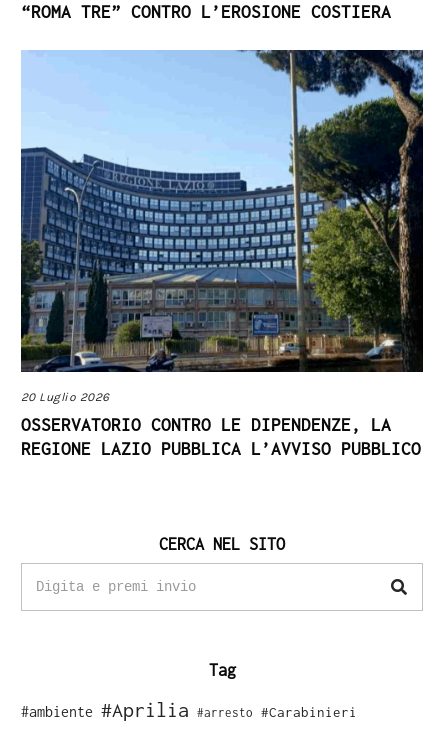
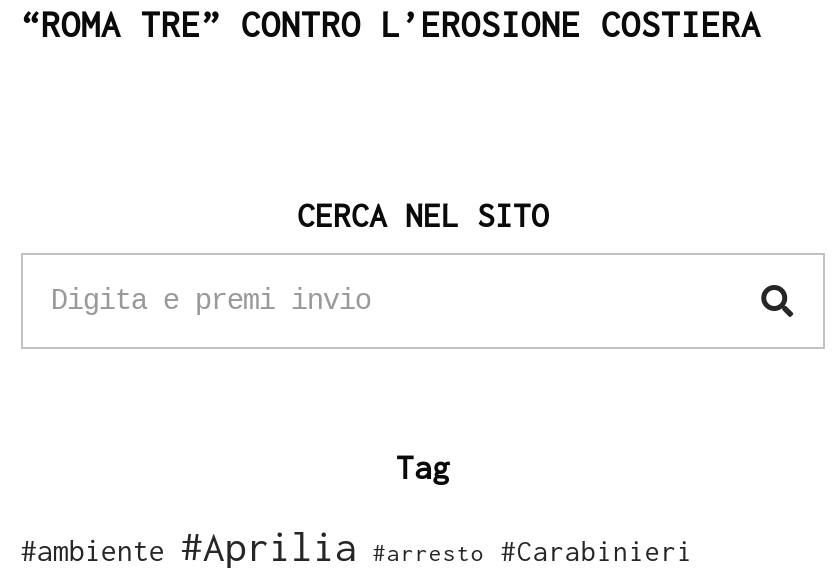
[20,49,424,458] [image] | 20 Luglio 2026 | OSSERVATORIO CONTRO LE DIPENDENZE, LA | REGIONE LAZIO PUBBLICA L’AVVISO PUBBLICO -> none

